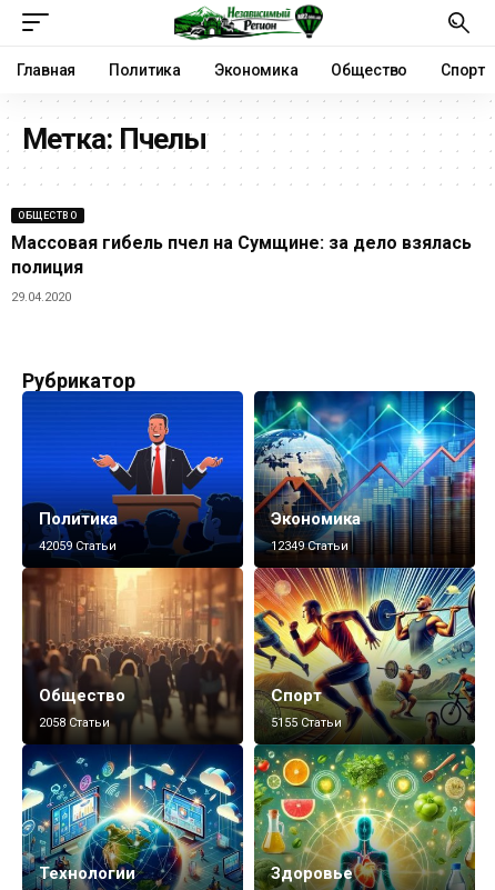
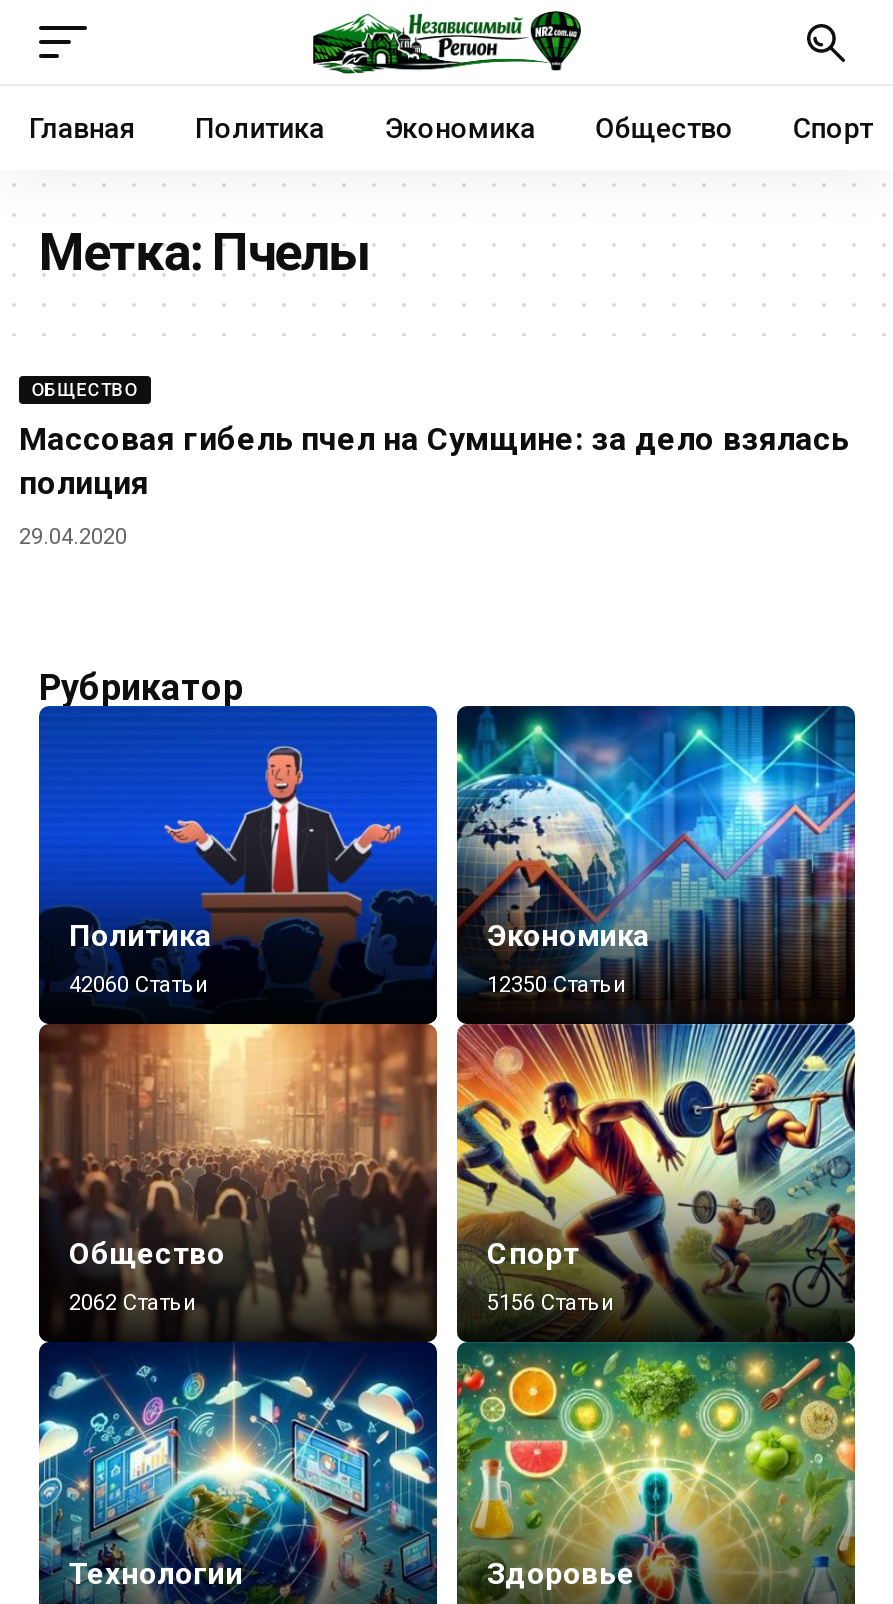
[39,539,117,554] 42059 Статьи -> [69,972,209,998] 42060 Статьи
[271,539,348,554] 12349 Статьи -> [487,972,627,998] 12350 Статьи
[39,716,110,730] 2058 Статьи -> [69,1291,197,1317] 2062 Статьи
[271,716,342,730] 5155 Статьи -> [487,1291,615,1317] 5156 Статьи

